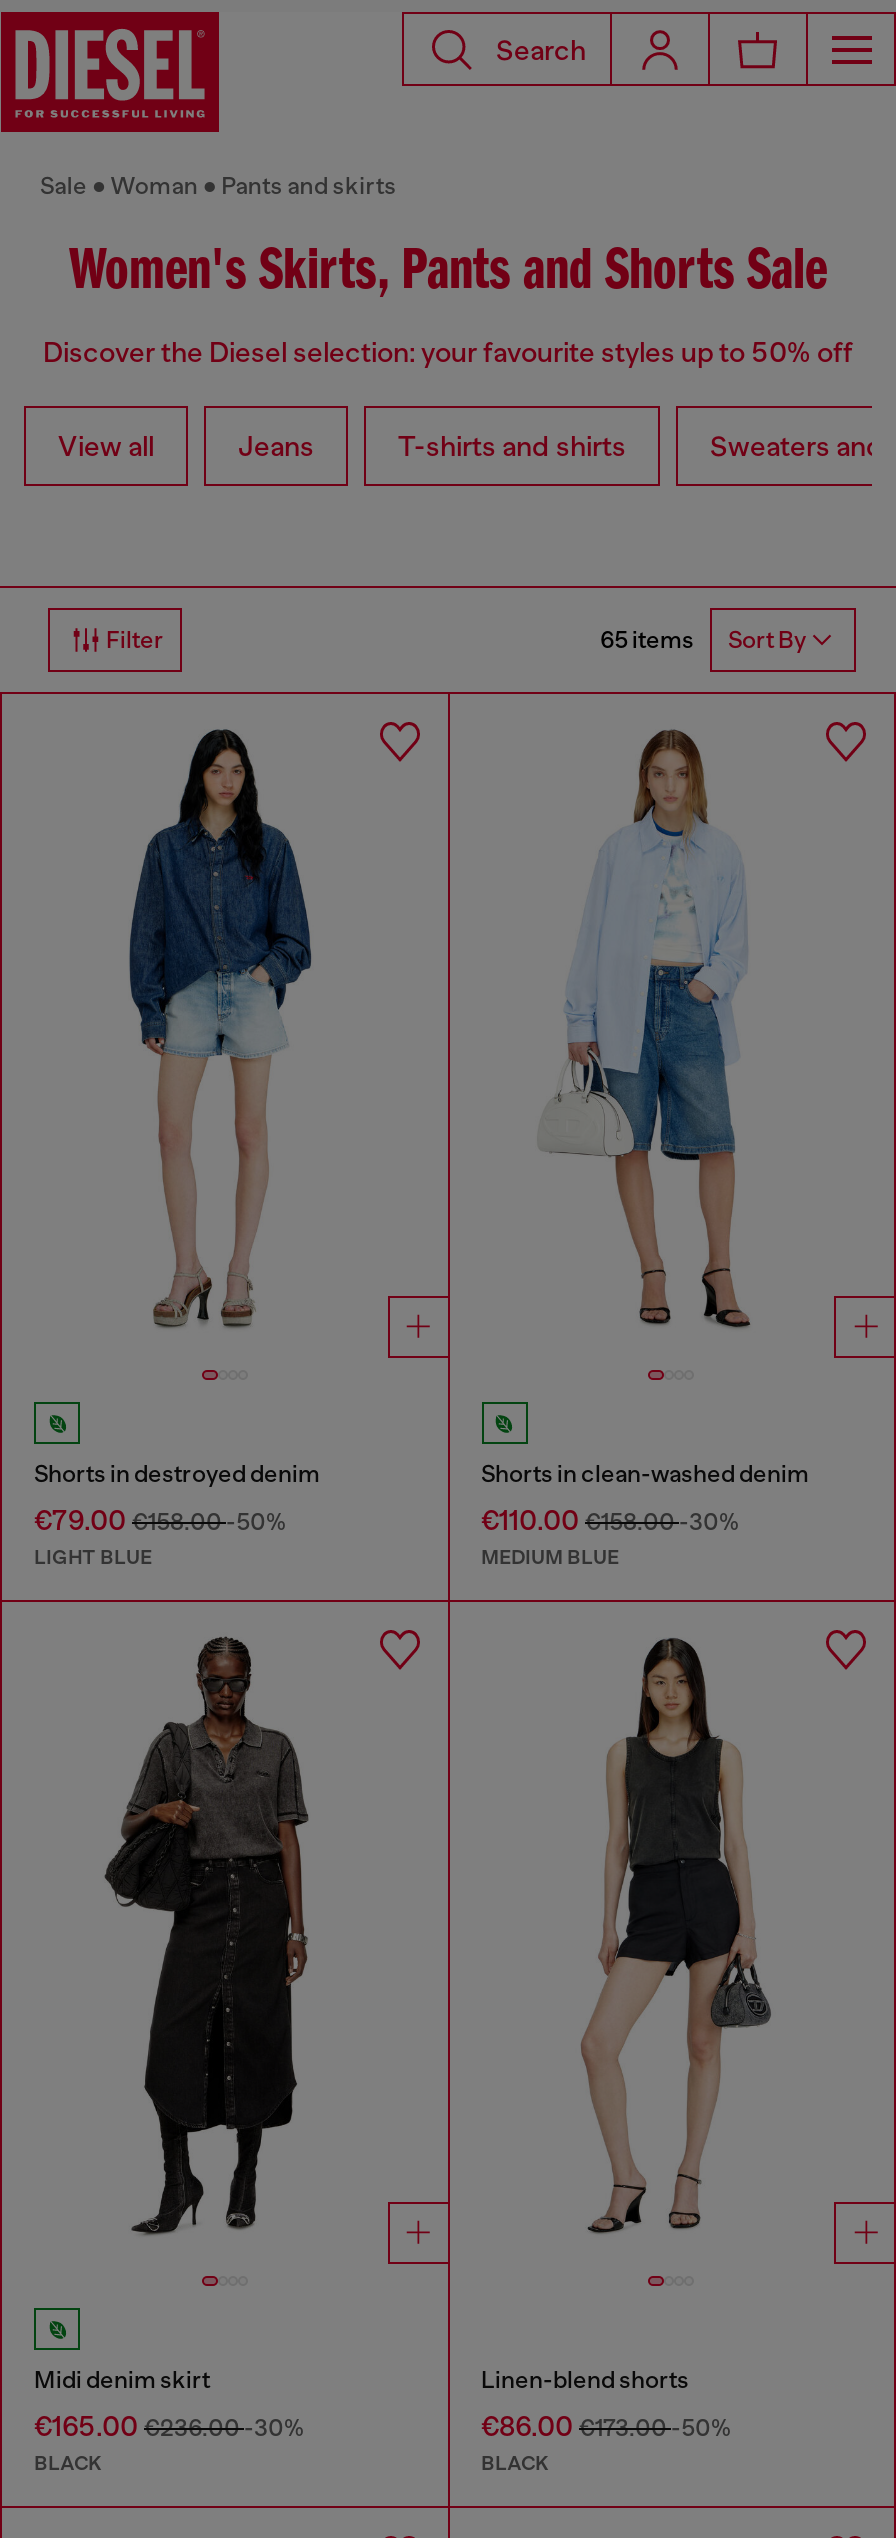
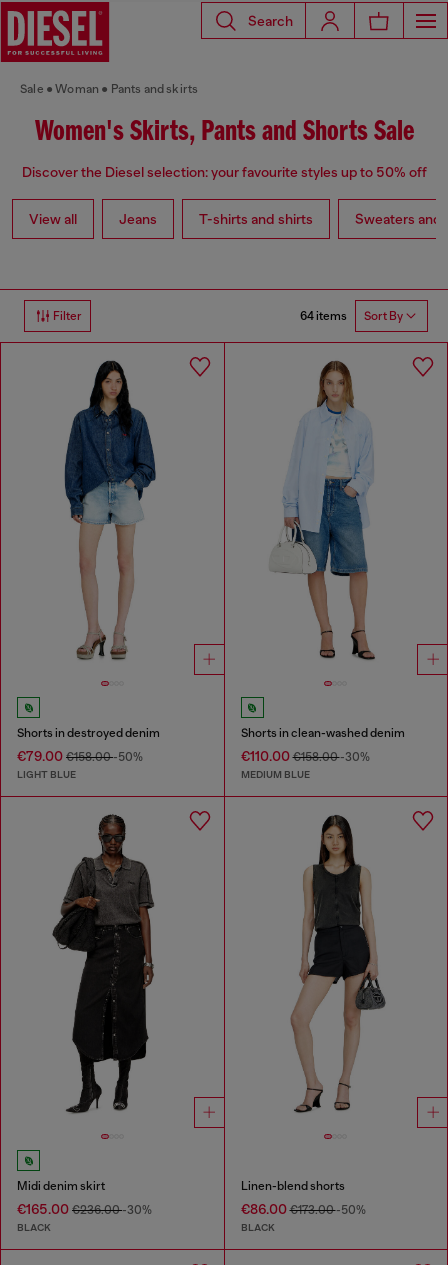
[600,626,806,655] 65 items Sort By -> [300,309,403,323] 64 items Sort By

